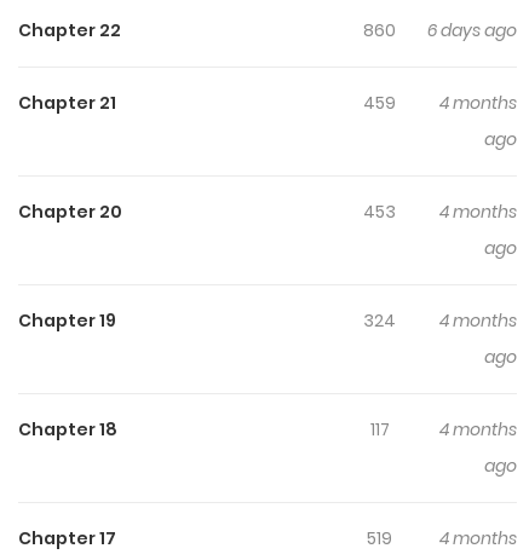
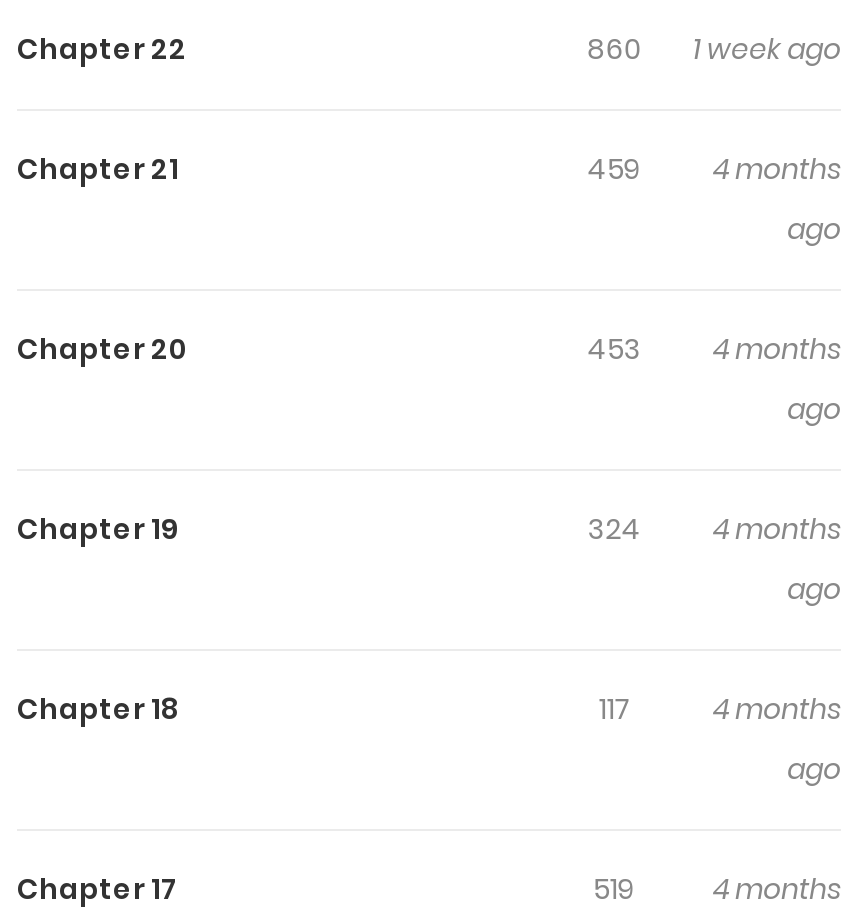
[427,19,517,43] 6 days ago -> [693,30,841,70] 1 week ago

